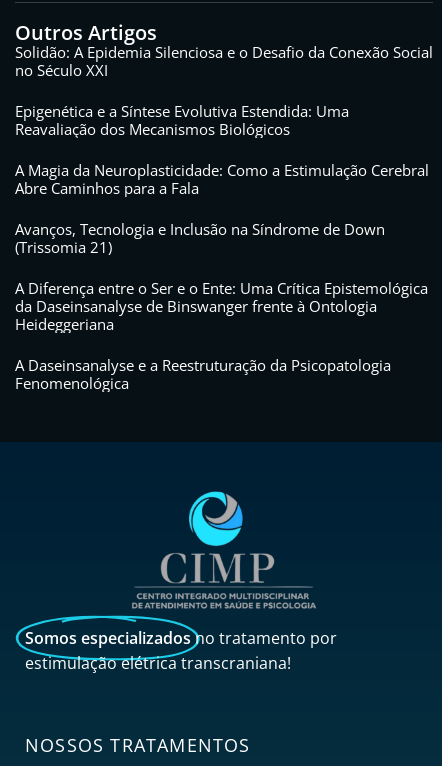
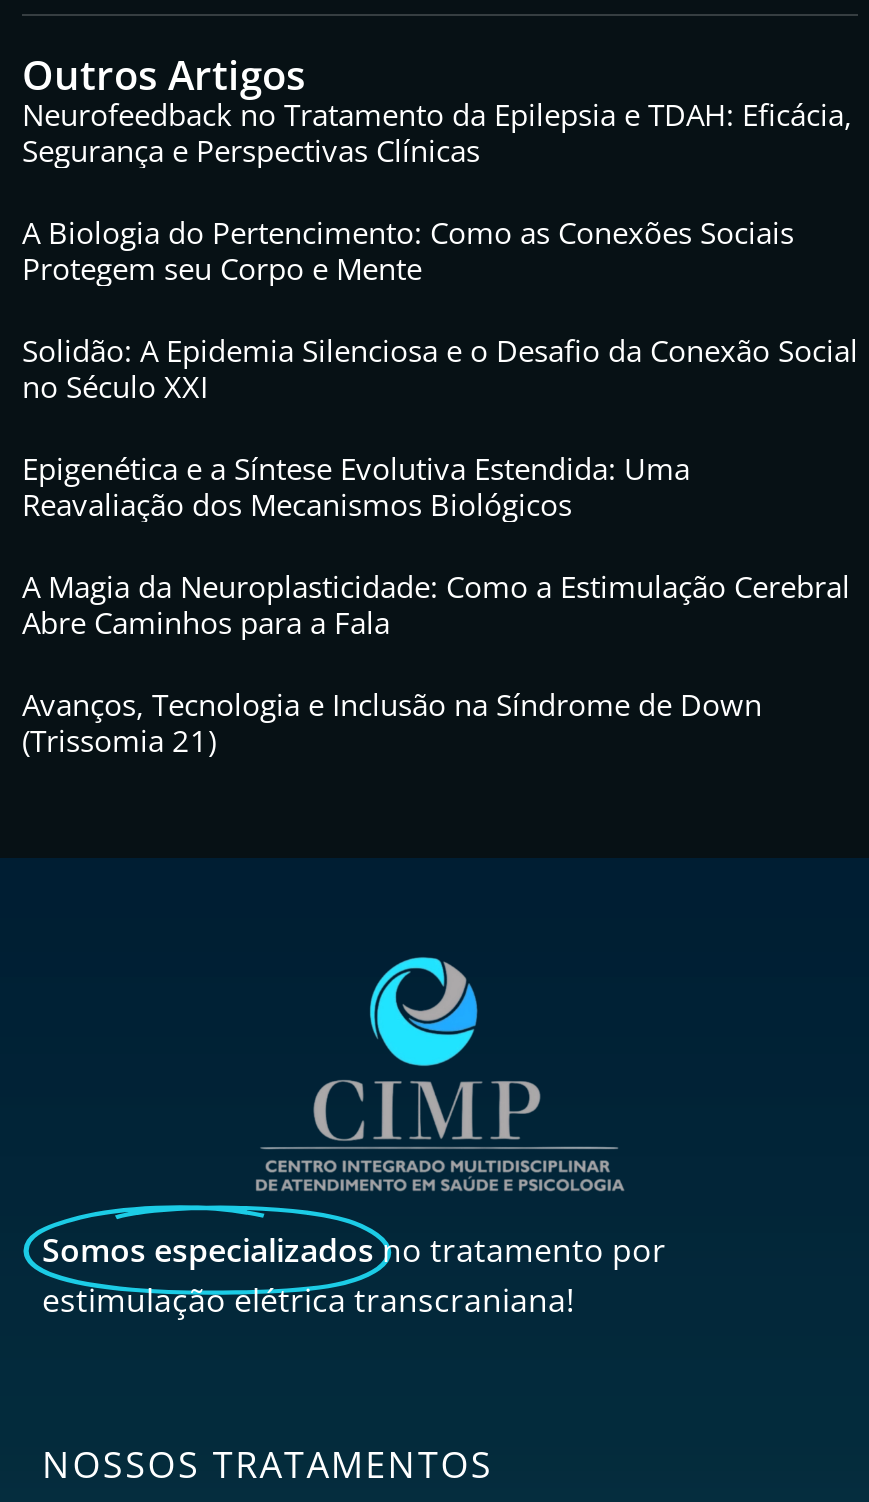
none -> [22,95,852,289] Neurofeedback no Tratamento da Epilepsia e TDAH: Eficácia, | Segurança e Perspectivas Clínicas | A Biologia do Pertencimento: Como as Conexões Sociais | Protegem seu Corpo e Mente
moved [15,42,433,257] -> [22,331,858,761]: Solidão: A Epidemia Silenciosa e o Desafio da Conexão Social | no Século XXI | Epigenética e a Síntese Evolutiva Estendida: Uma | Reavaliação dos Mecanismos Biológicos | A Magia da Neuroplasticidade: Como a Estimulação Cerebral | Abre Caminhos para a Fala | Avanços, Tecnologia e Inclusão na Síndrome de Down | (Trissomia 21)
[15,278,428,393] A Diferença entre o Ser e o Ente: Uma Crítica Epistemológica | da Daseinsanalyse de Binswanger frente à Ontologia | Heideggeriana | A Daseinsanalyse e a Reestruturação da Psicopatologia | Fenomenológica -> none

